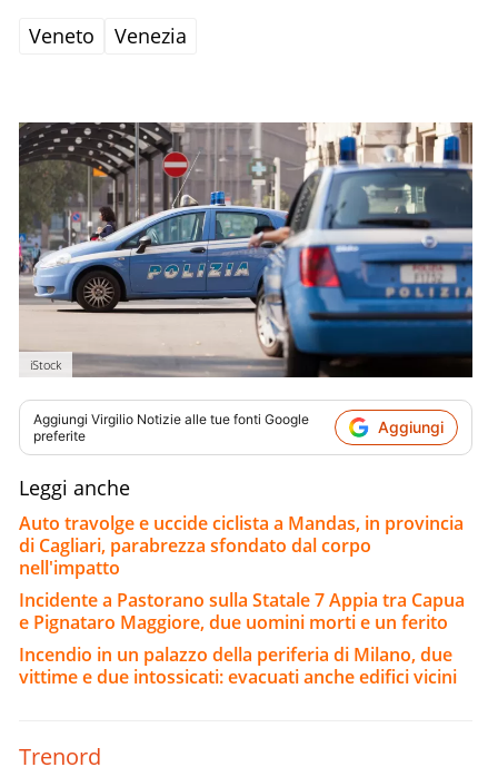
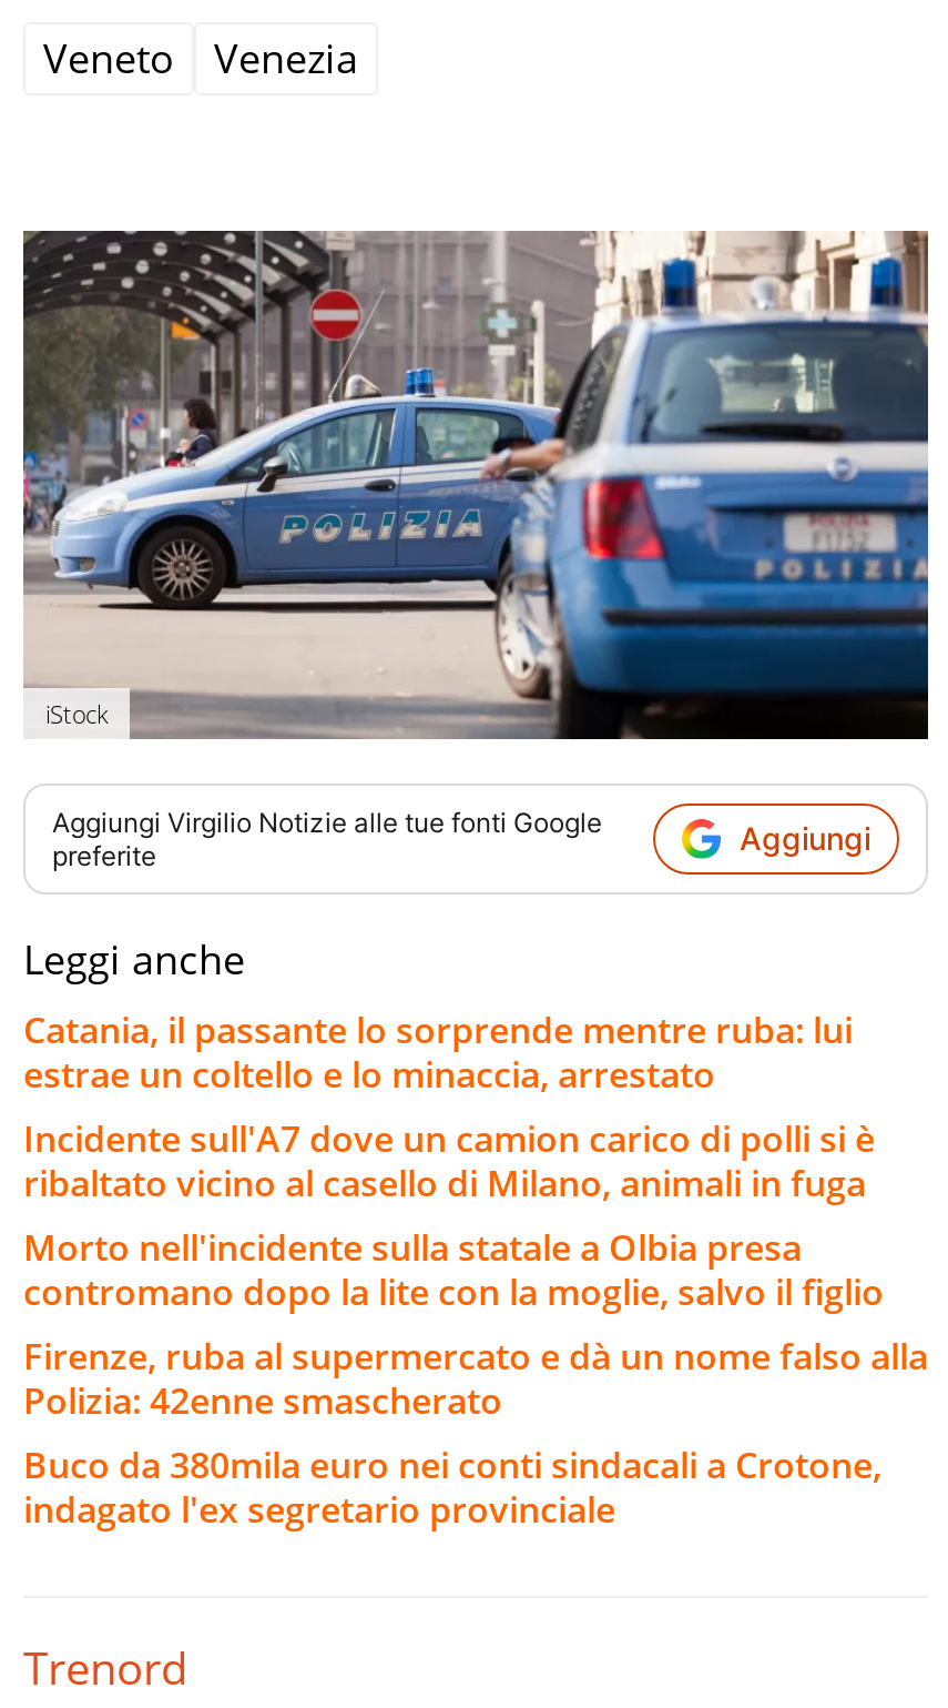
[19,511,465,689] Auto travolge e uccide ciclista a Mandas, in provincia | di Cagliari, parabrezza sfondato dal corpo | nell'impatto | Incidente a Pastorano sulla Statale 7 Appia tra Capua | e Pignataro Maggiore, due uomini morti e un ferito | Incendio in un palazzo della periferia di Milano, due | vittime e due intossicati: evacuati anche edifici vicini -> [23,1005,928,1534] Catania, il passante lo sorprende mentre ruba: lui | estrae un coltello e lo minaccia, arrestato | Incidente sull'A7 dove un camion carico di polli si è | ribaltato vicino al casello di Milano, animali in fuga | Morto nell'incidente sulla statale a Olbia presa | contromano dopo la lite con la moglie, salvo il figlio | Firenze, ruba al supermercato e dà un nome falso alla | Polizia: 42enne smascherato | Buco da 380mila euro nei conti sindacali a Crotone, | indagato l'ex segretario provinciale

